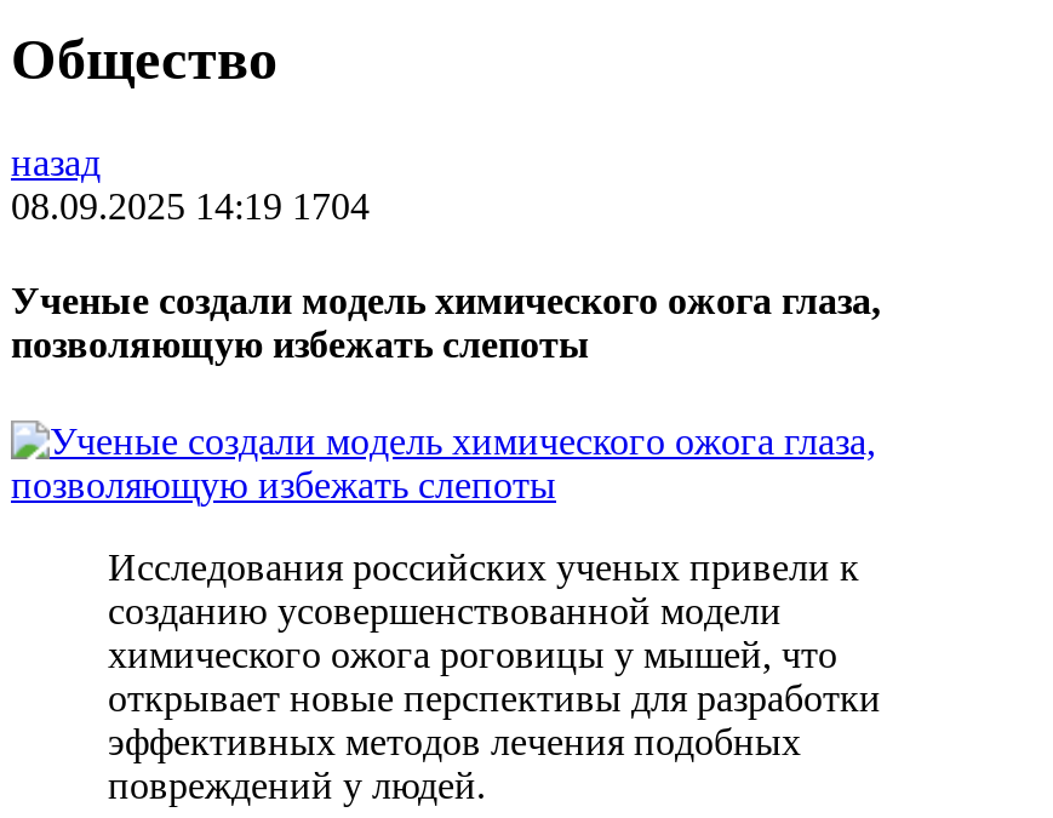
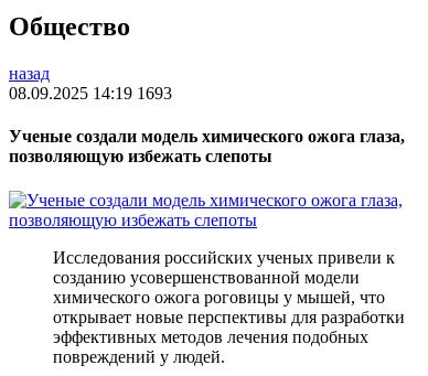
[11,185,370,227] 08.09.2025 14:19 1704 -> [9,84,172,103] 08.09.2025 14:19 1693

